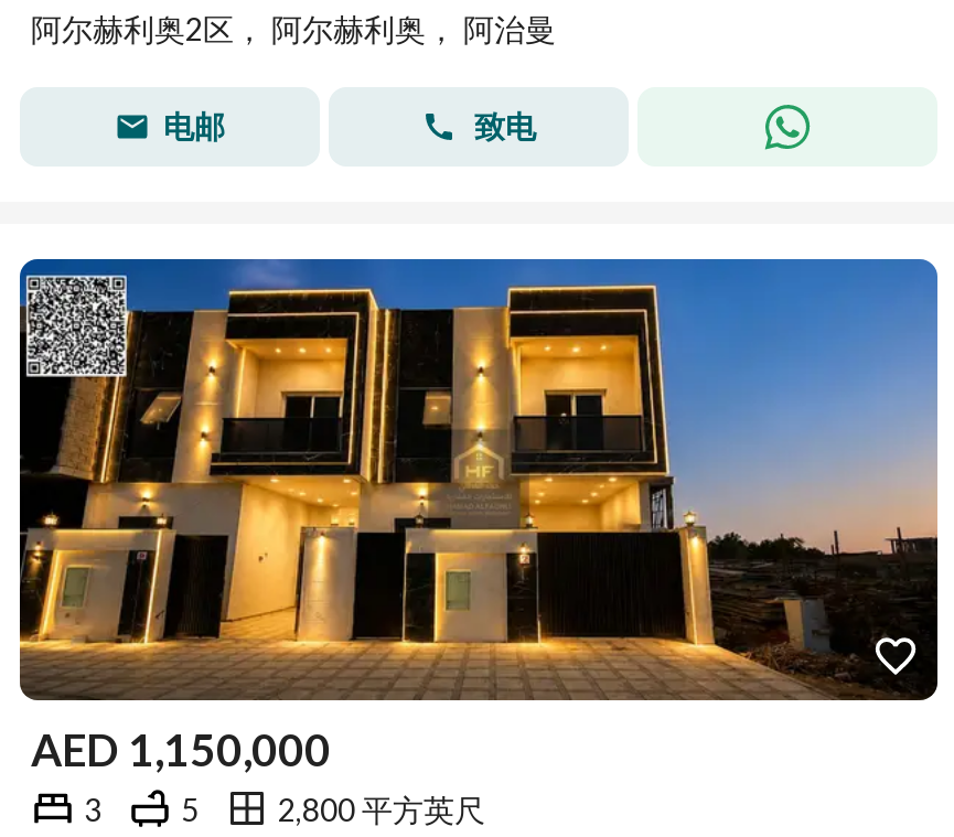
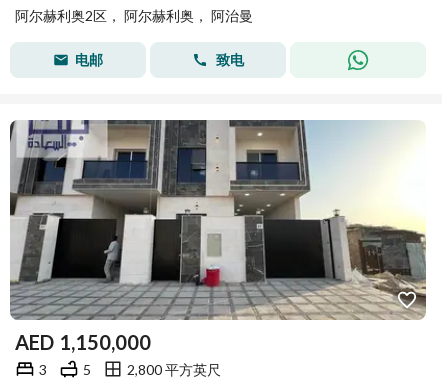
[18,257,940,700] [image] -> [10,119,427,320] [image]

